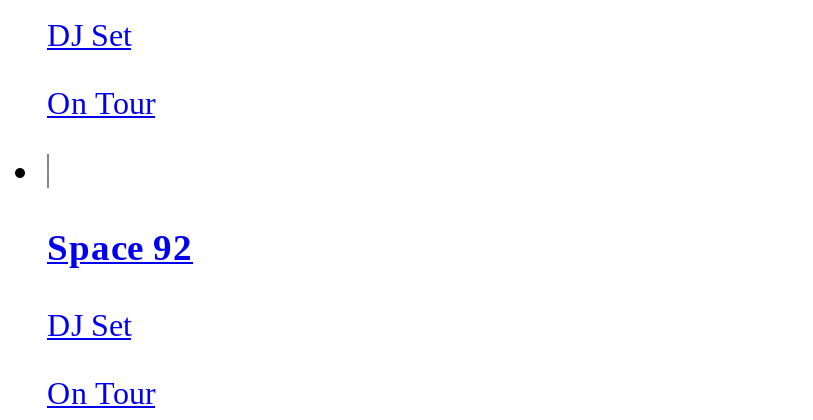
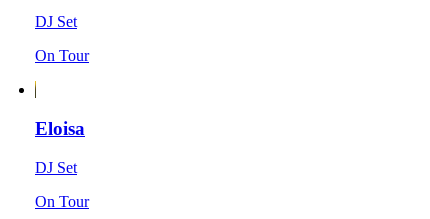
[47,227,193,269] Space 92 -> [35,118,85,139] Eloisa

